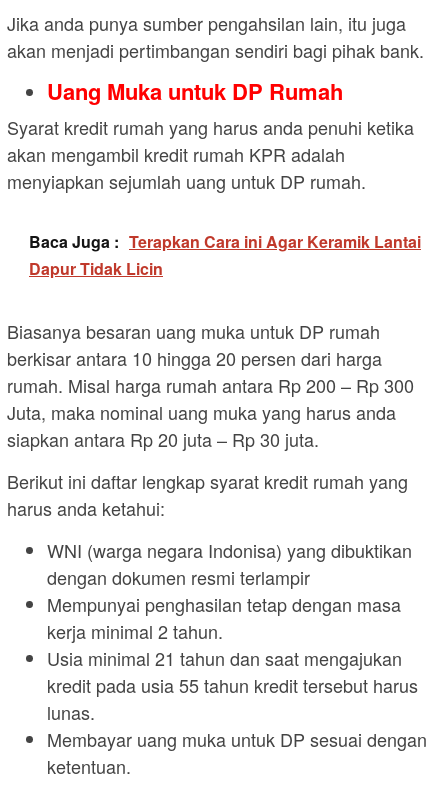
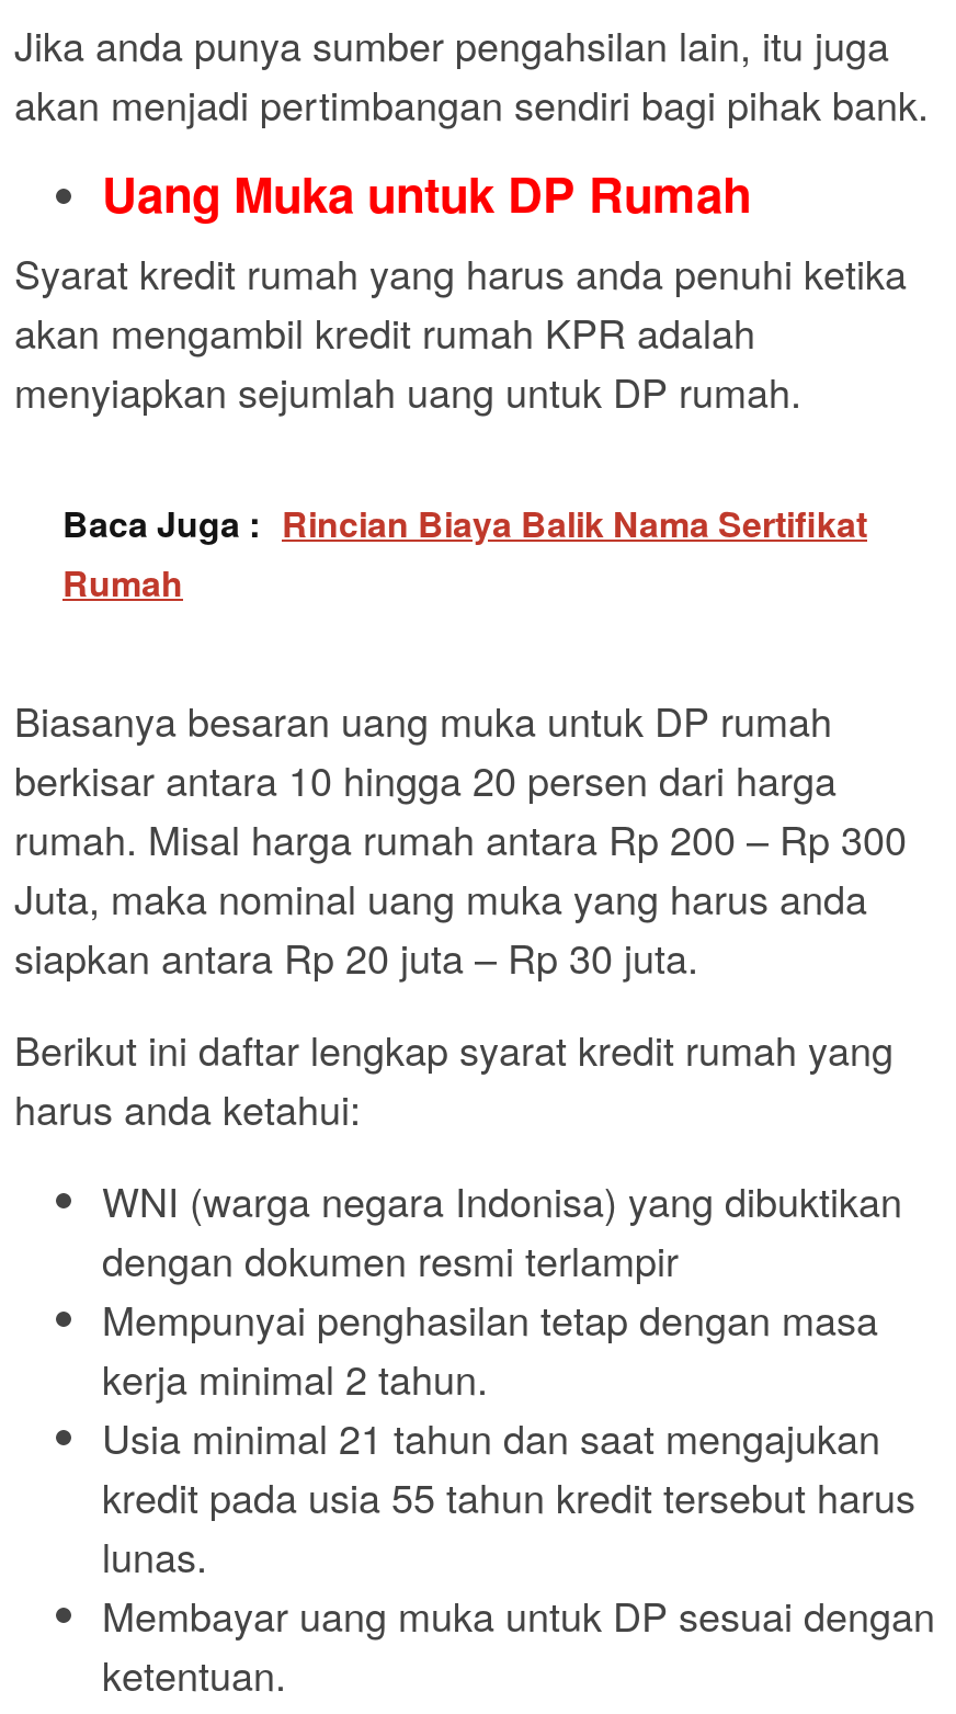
[29,230,421,280] Baca Juga : Terapkan Cara ini Agar Keramik Lantai | Dapur Tidak Licin -> [62,498,867,608] Baca Juga : Rincian Biaya Balik Nama Sertifikat | Rumah

